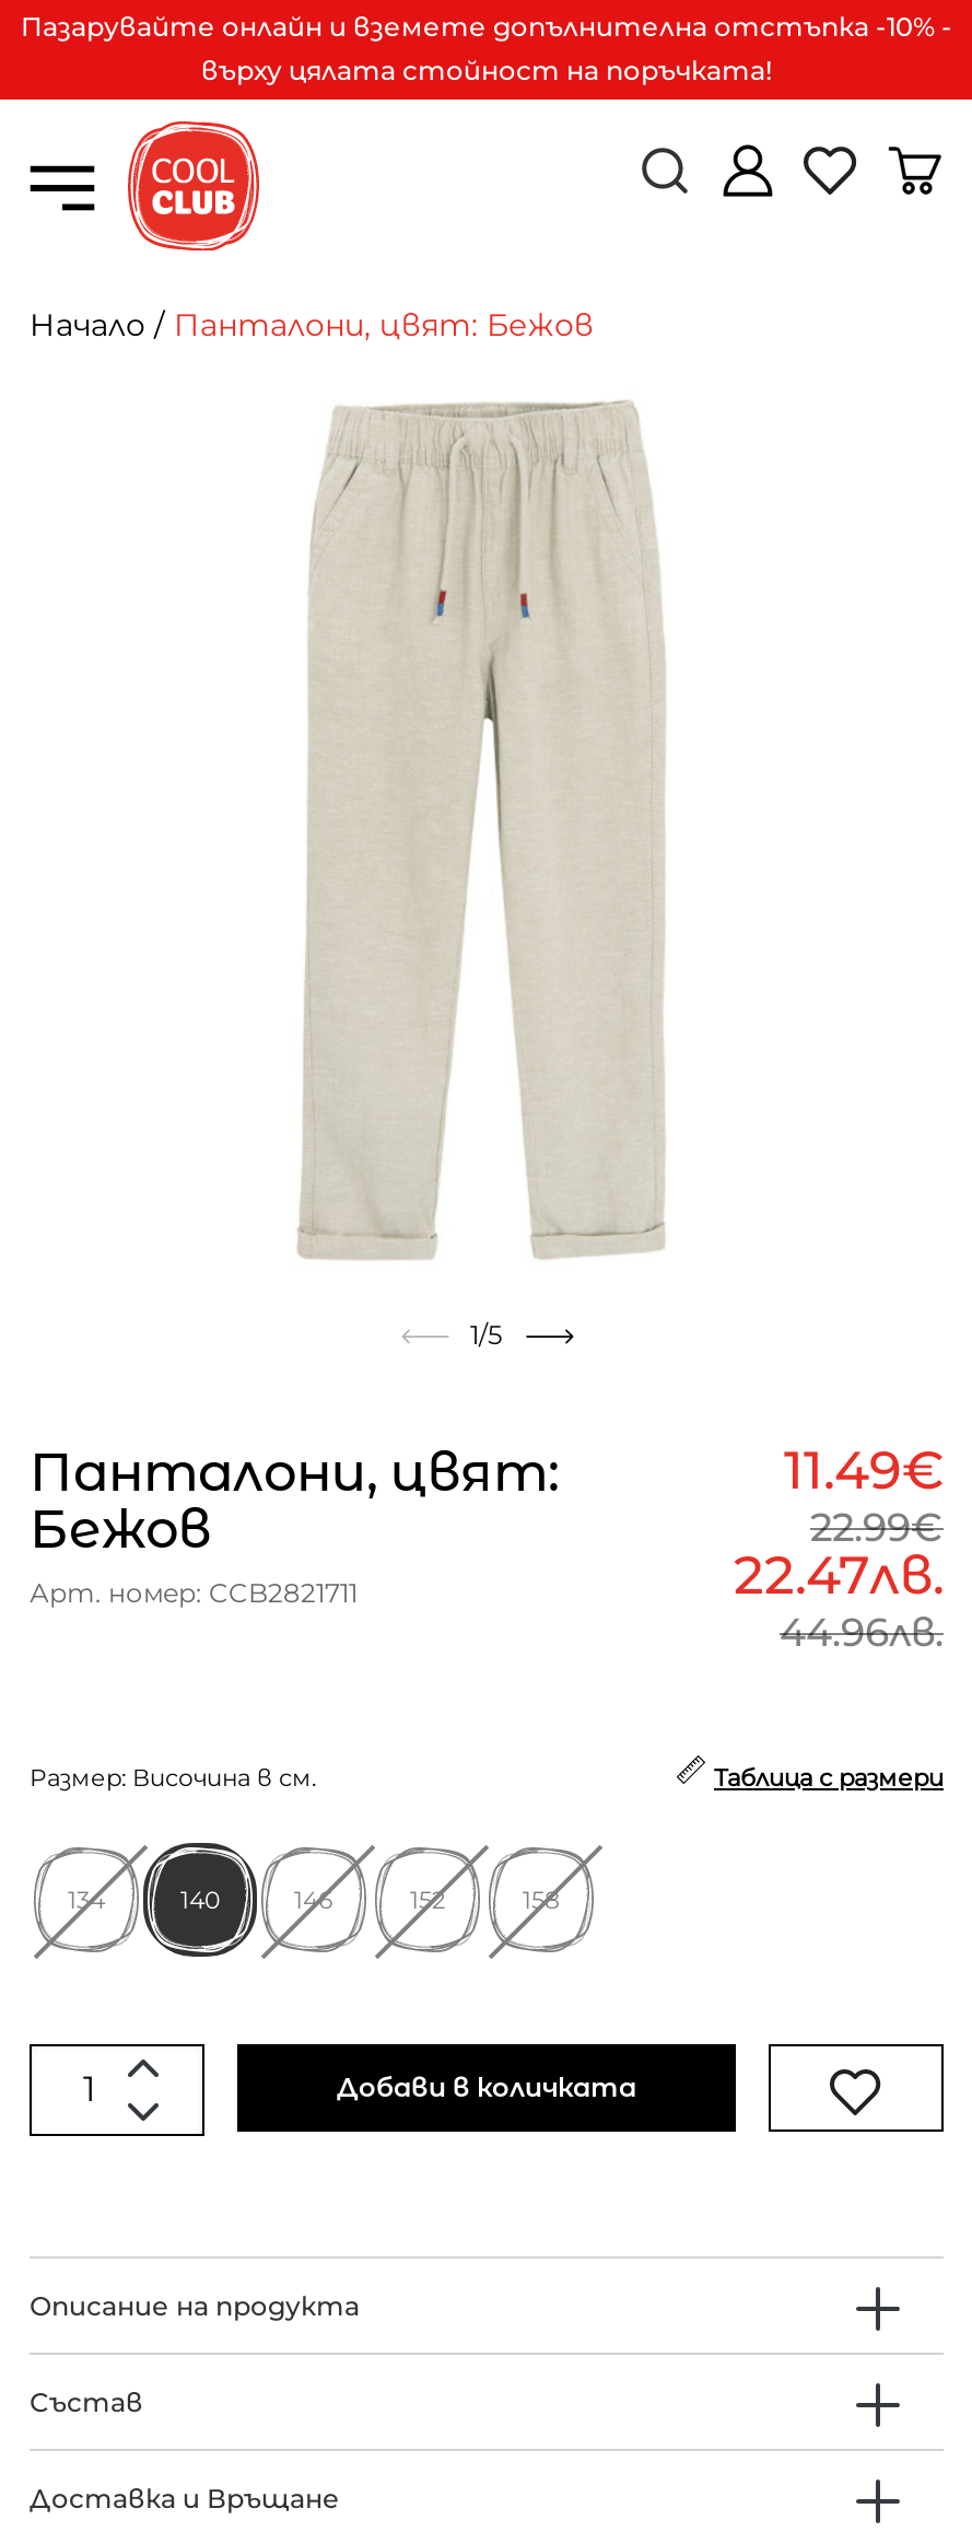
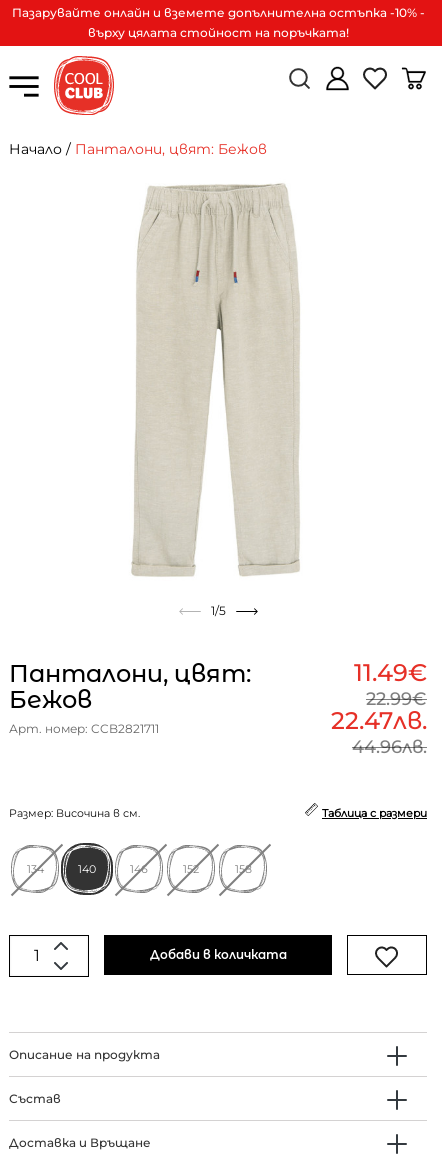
[21,10,952,43] Пазарувайте онлайн и вземете допълнителна отстъпка -10% - -> [11,5,424,20] Пазарувайте онлайн и вземете допълнителна остъпка -10% -

